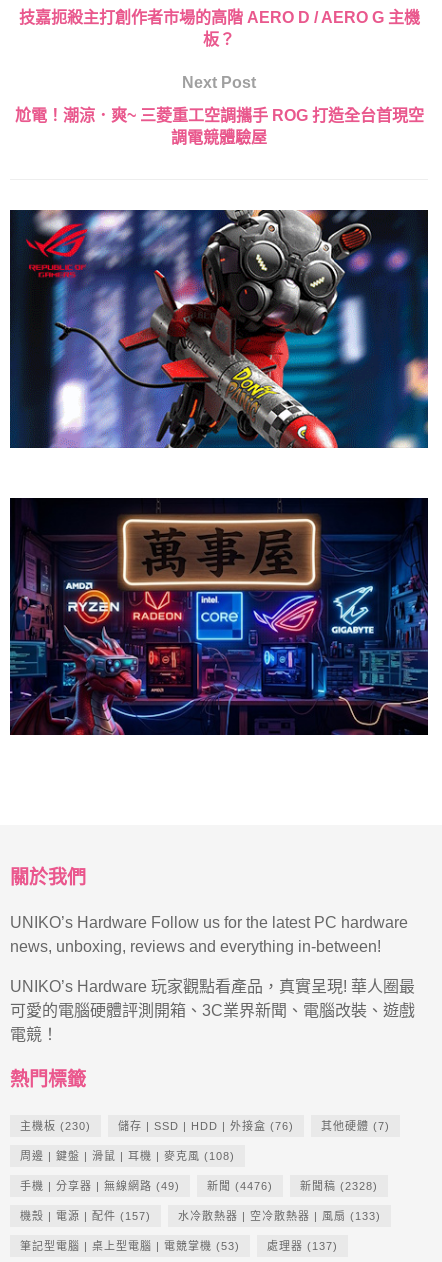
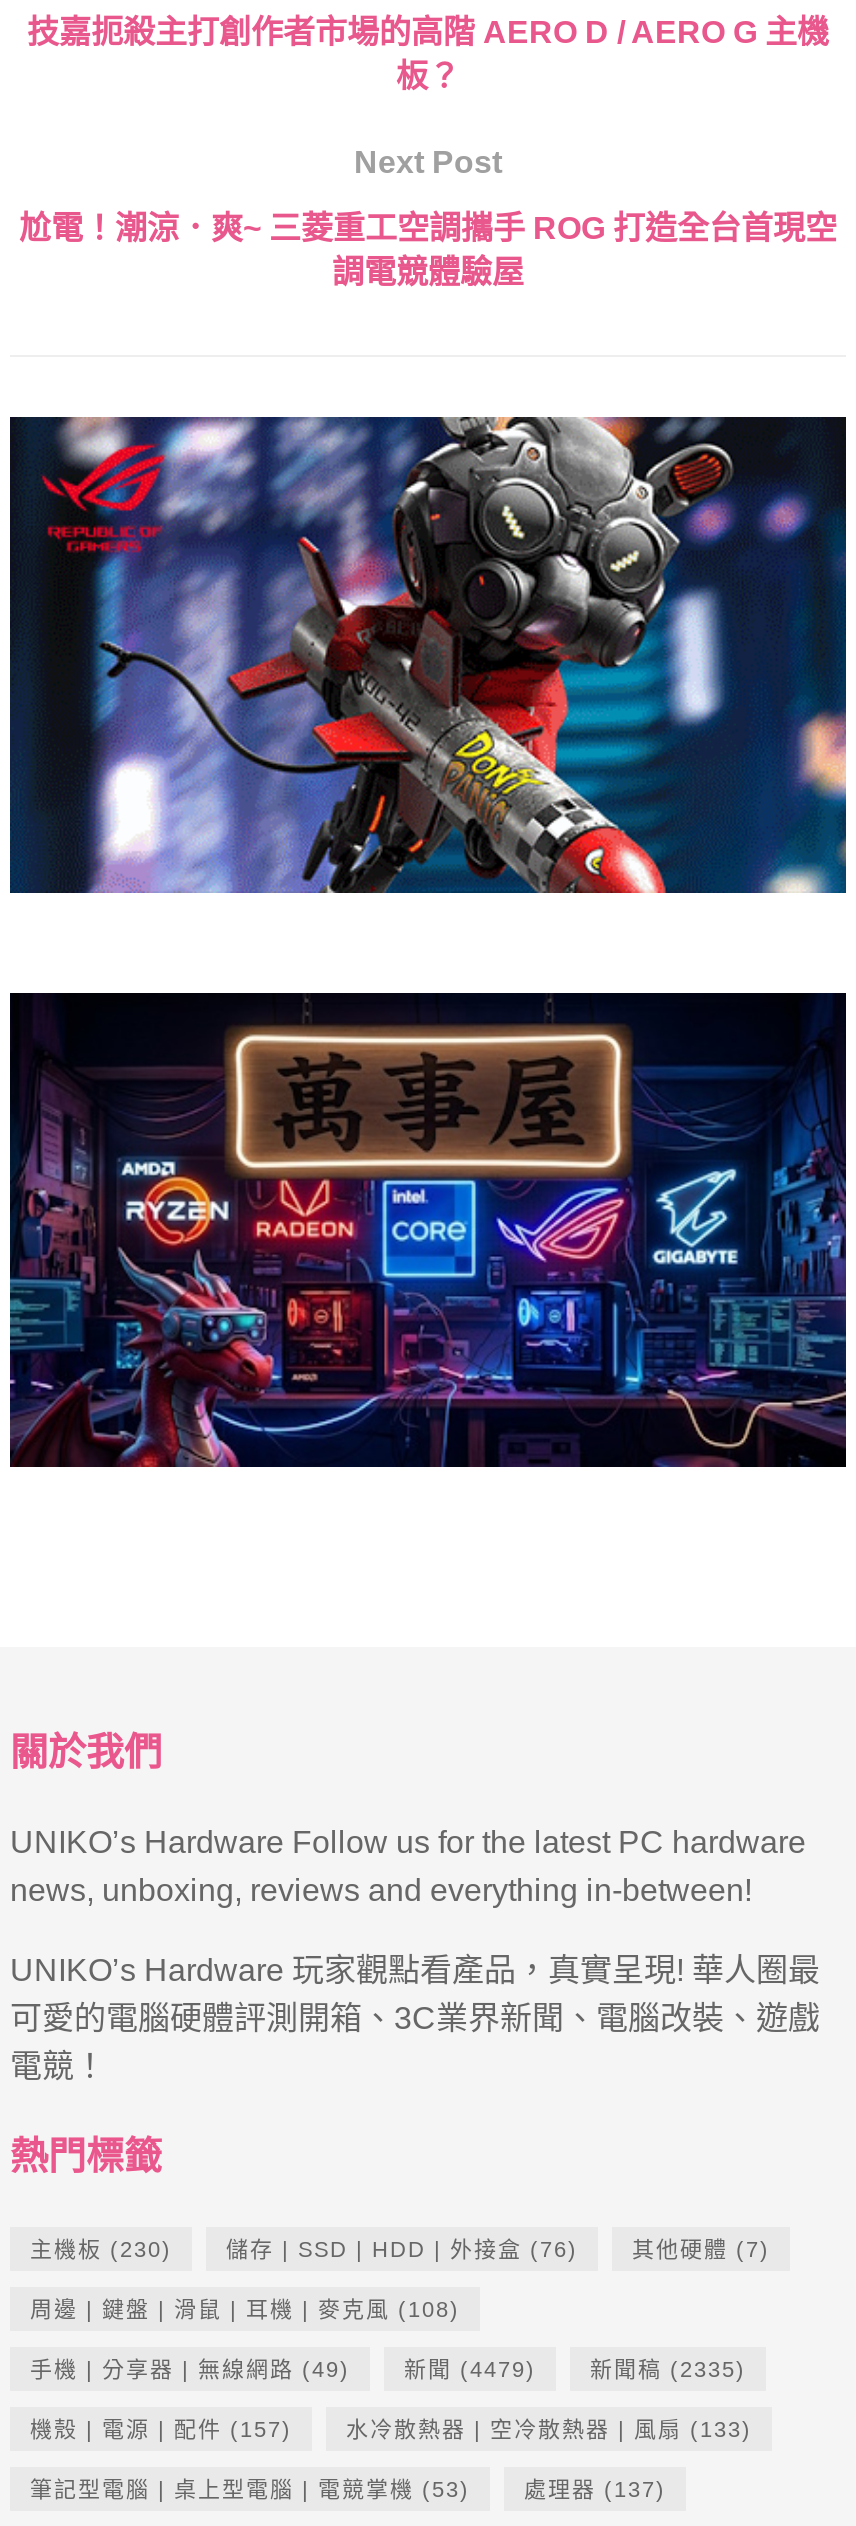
[207,1180,273,1192] 新聞(4476) -> [404,2357,536,2381] 新聞(4479)
[300,1180,378,1192] 新聞稿(2328) -> [590,2357,746,2381] 新聞稿(2335)

